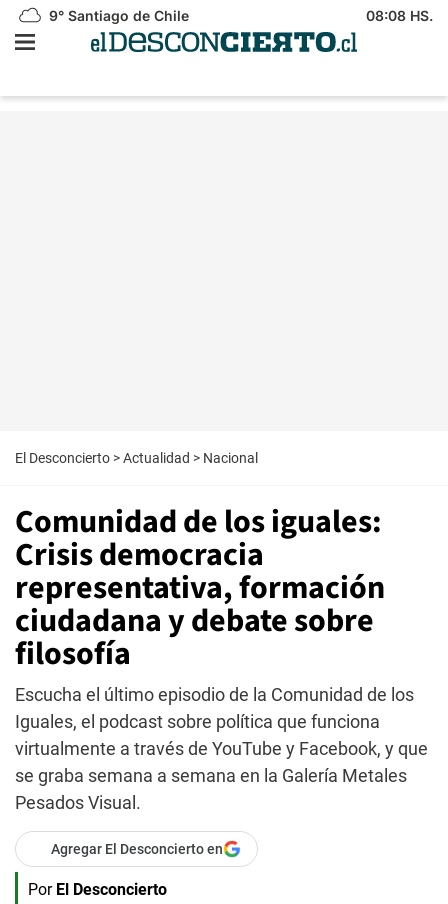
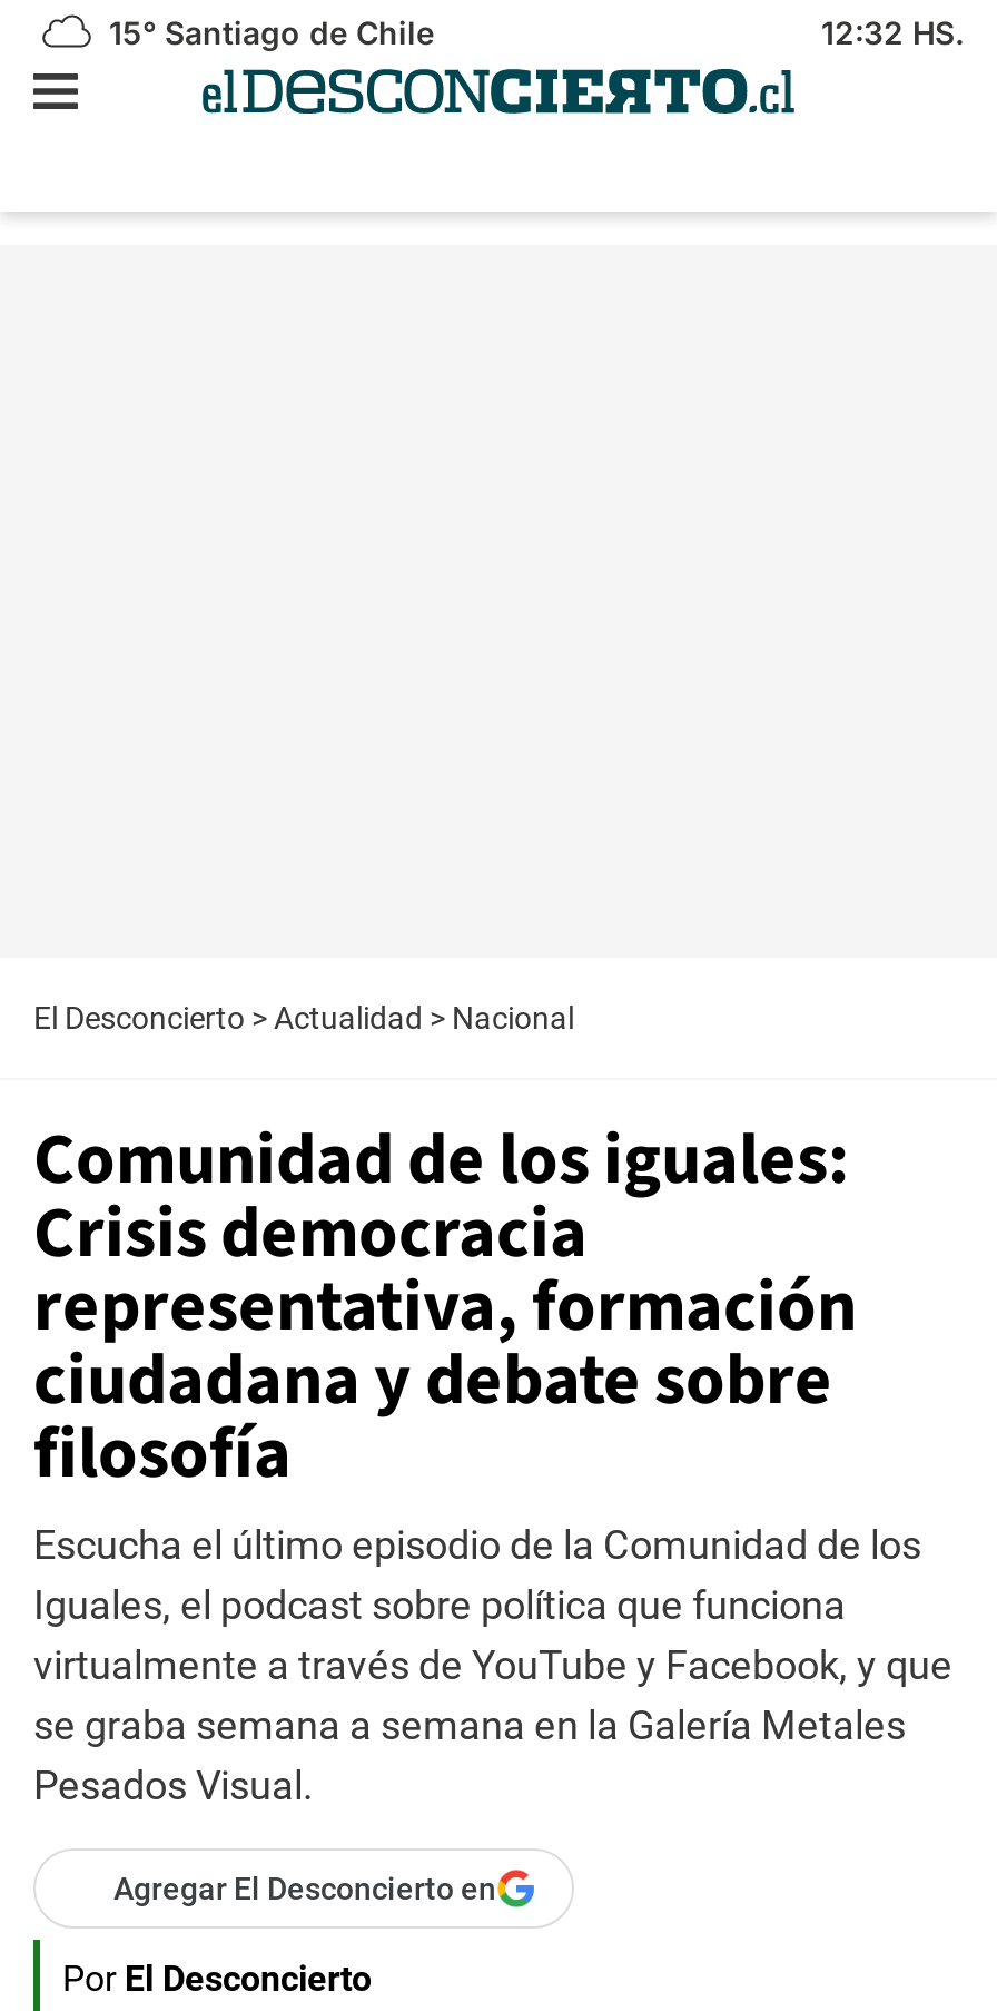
[45,7,189,24] 9° Santiago de Chile -> [100,13,434,51] 15° Santiago de Chile
[366,7,433,24] 08:08 HS. -> [821,13,964,51] 12:32 HS.

